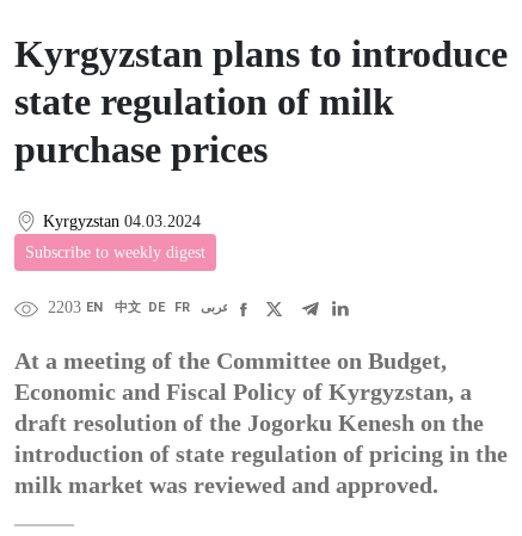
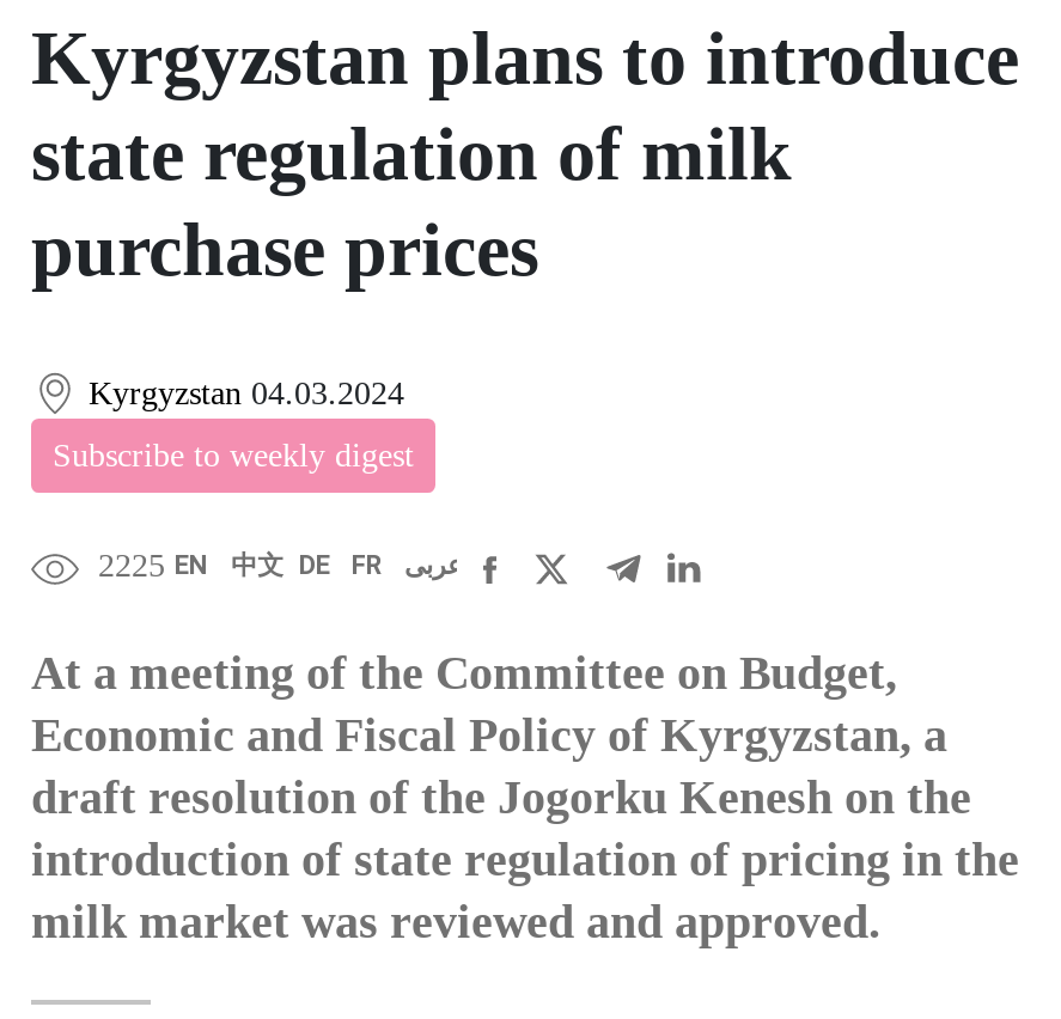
[48,299,190,317] 2203 EN | 中文 DE FR -> [98,548,382,584] 2225 EN | 中文 DE | FR

